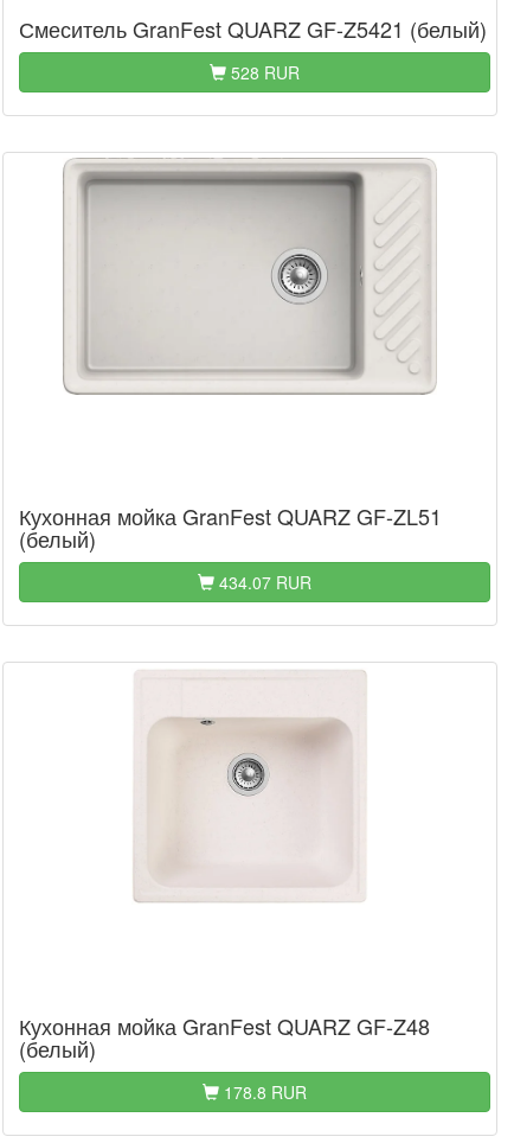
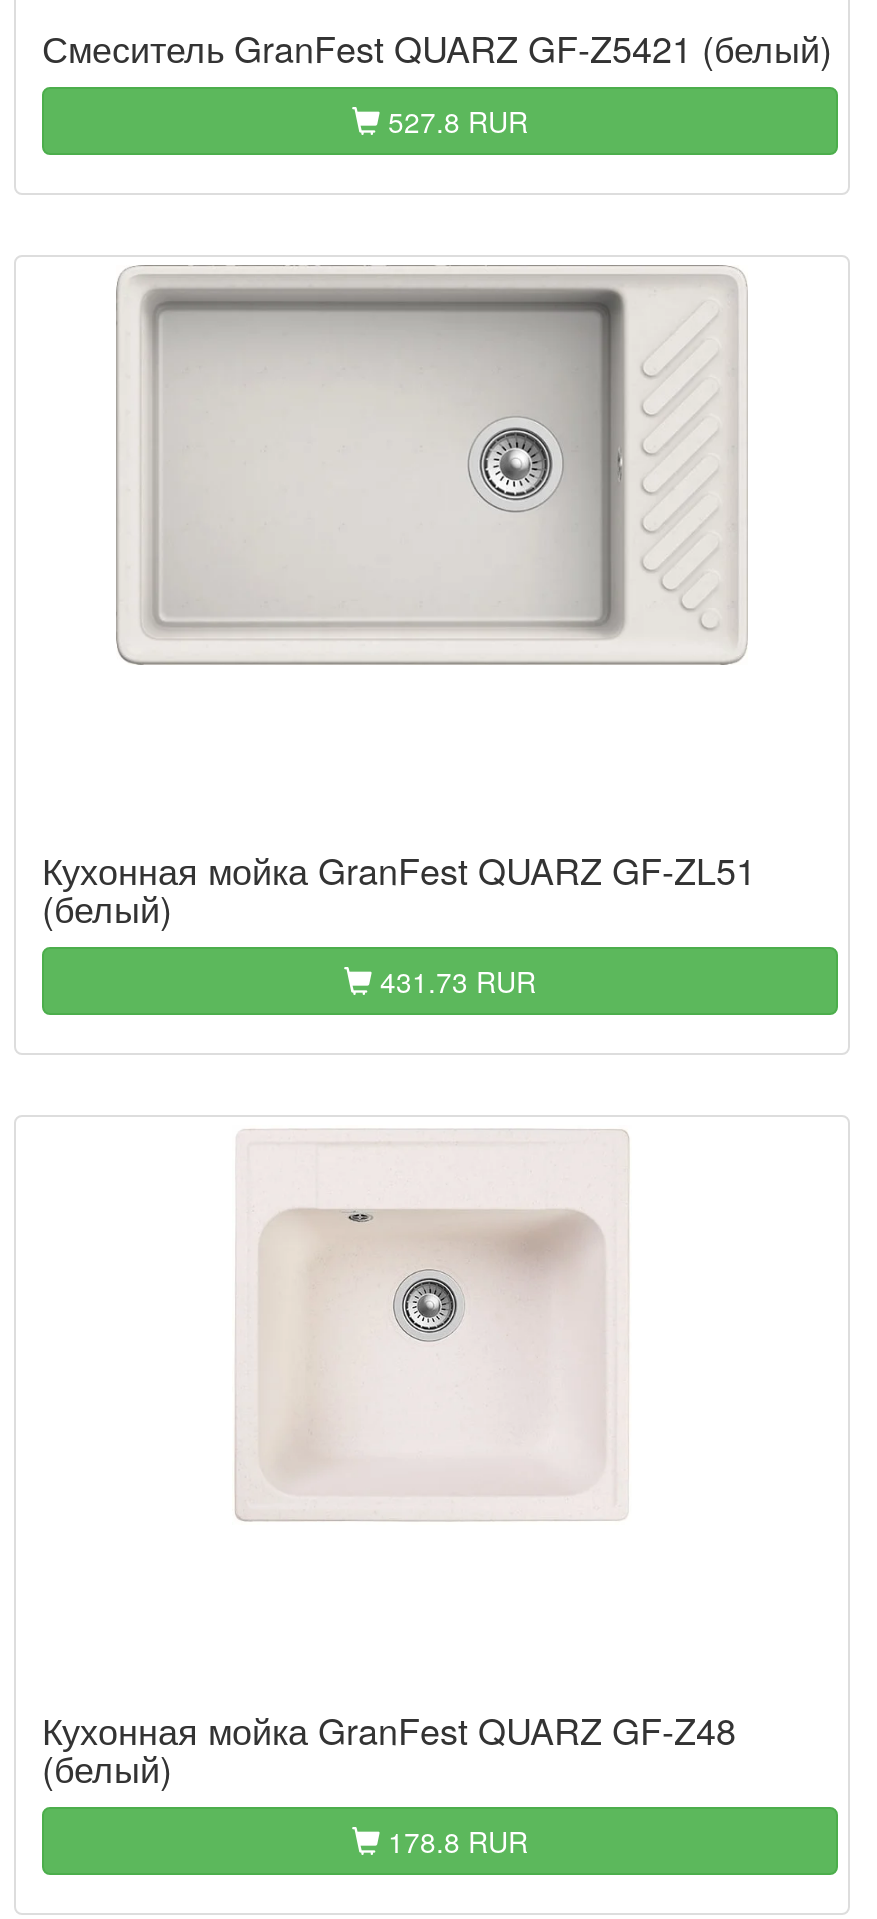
[226,60,300,84] 528 RUR -> [380,101,528,141] 527.8 RUR
[214,570,311,594] 434.07 RUR -> [372,961,536,1001] 431.73 RUR

